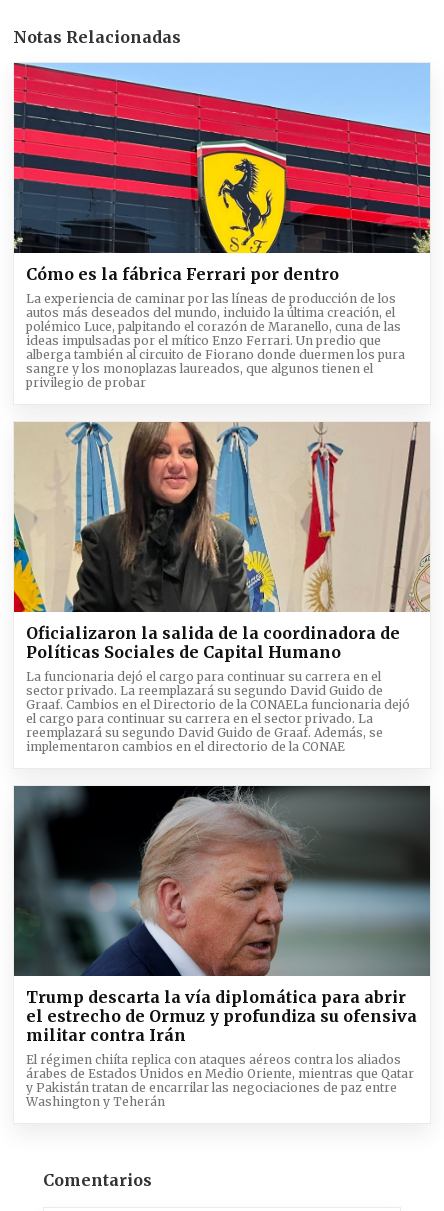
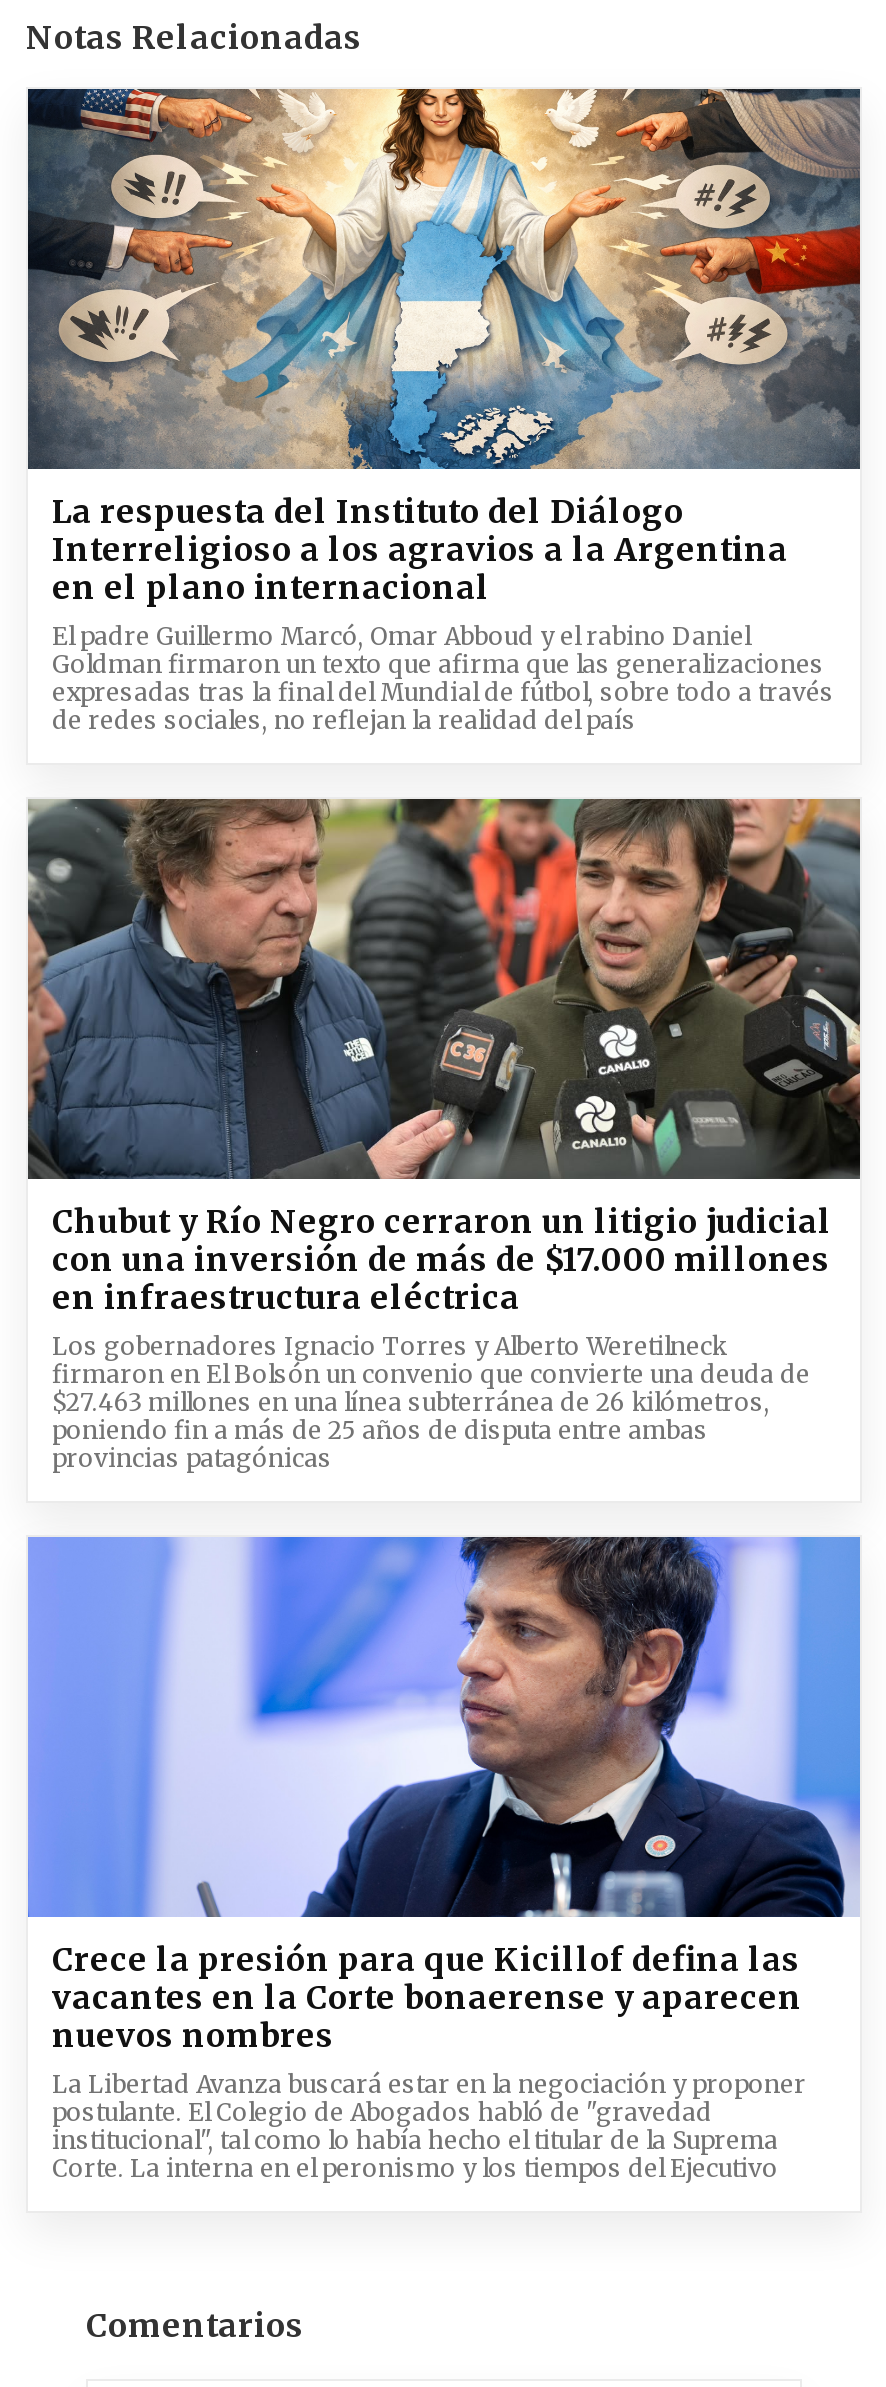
[13,62,431,390] [image] | Cómo es la fábrica Ferrari por dentro | La experiencia de caminar por las líneas de producción de los | autos más deseados del mundo, incluido la última creación, el | polémico Luce, palpitando el corazón de Maranello, cuna de las | ideas impulsadas por el mítico Enzo Ferrari. Un predio que | alberga también al circuito de Fiorano donde duermen los pura | sangre y los monoplazas laureados, que algunos tienen el | privilegio de probar -> [26,87,862,735] [image] | La respuesta del Instituto del Diálogo | Interreligioso a los agravios a la Argentina | en el plano internacional | El padre Guillermo Marcó, Omar Abboud y el rabino Daniel | Goldman firmaron un texto que afirma que las generalizaciones | expresadas tras la final del Mundial de fútbol, sobre todo a través | de redes sociales, no reflejan la realidad del país
[13,418,431,754] [image] | Oficializaron la salida de la coordinadora de | Políticas Sociales de Capital Humano | La funcionaria dejó el cargo para continuar su carrera en el | sector privado. La reemplazará su segundo David Guido de | Graaf. Cambios en el Directorio de la CONAELa funcionaria dejó | el cargo para continuar su carrera en el sector privado. La | reemplazará su segundo David Guido de Graaf. Además, se | implementaron cambios en el directorio de la CONAE -> [26,797,862,1473] [image] | Chubut y Río Negro cerraron un litigio judicial | con una inversión de más de $17.000 millones | en infraestructura eléctrica | Los gobernadores Ignacio Torres y Alberto Weretilneck | firmaron en El Bolsón un convenio que convierte una deuda de | $27.463 millones en una línea subterránea de 26 kilómetros, | poniendo fin a más de 25 años de disputa entre ambas | provincias patagónicas
[13,785,431,1109] [image] | Trump descarta la vía diplomática para abrir | el estrecho de Ormuz y profundiza su ofensiva | militar contra Irán | El régimen chiíta replica con ataques aéreos contra los aliados | árabes de Estados Unidos en Medio Oriente, mientras que Qatar | y Pakistán tratan de encarrilar las negociaciones de paz entre | Washington y Teherán -> [26,1535,862,2183] [image] | Crece la presión para que Kicillof defina las | vacantes en la Corte bonaerense y aparecen | nuevos nombres | La Libertad Avanza buscará estar en la negociación y proponer | postulante. El Colegio de Abogados habló de "gravedad | institucional", tal como lo había hecho el titular de la Suprema | Corte. La interna en el peronismo y los tiempos del Ejecutivo

